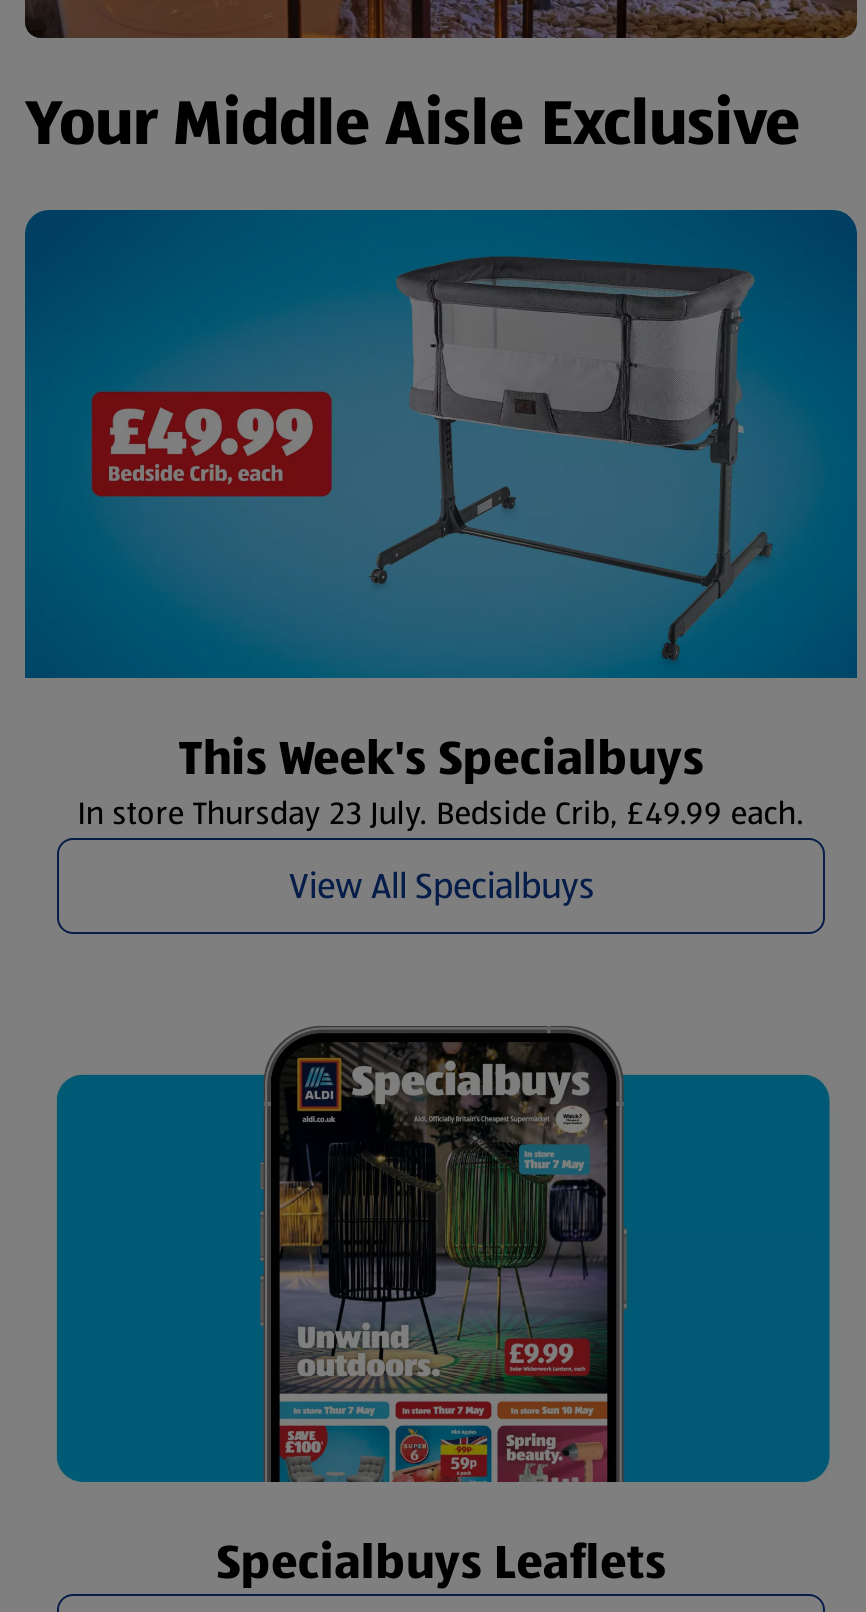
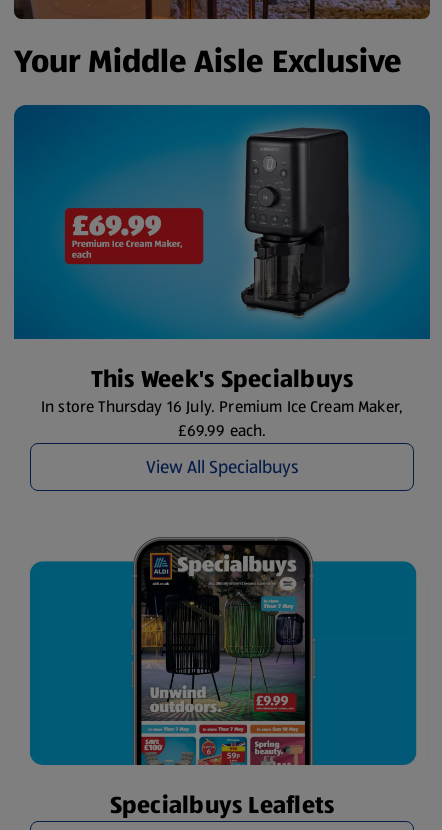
[89,232,773,664] [image] -> [47,115,387,330] [image]
[77,790,804,836] In store Thursday 23 July. Bedside Crib, £49.99 each. -> [41,395,403,442] In store Thursday 16 July. Premium Ice Cream Maker, | £69.99 each.

